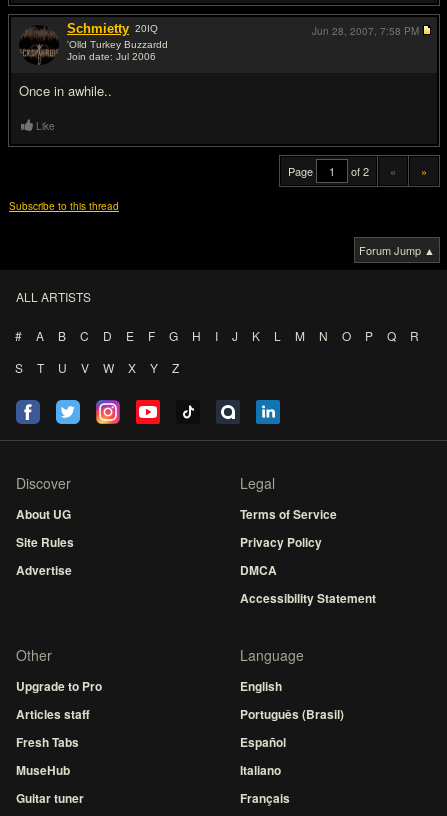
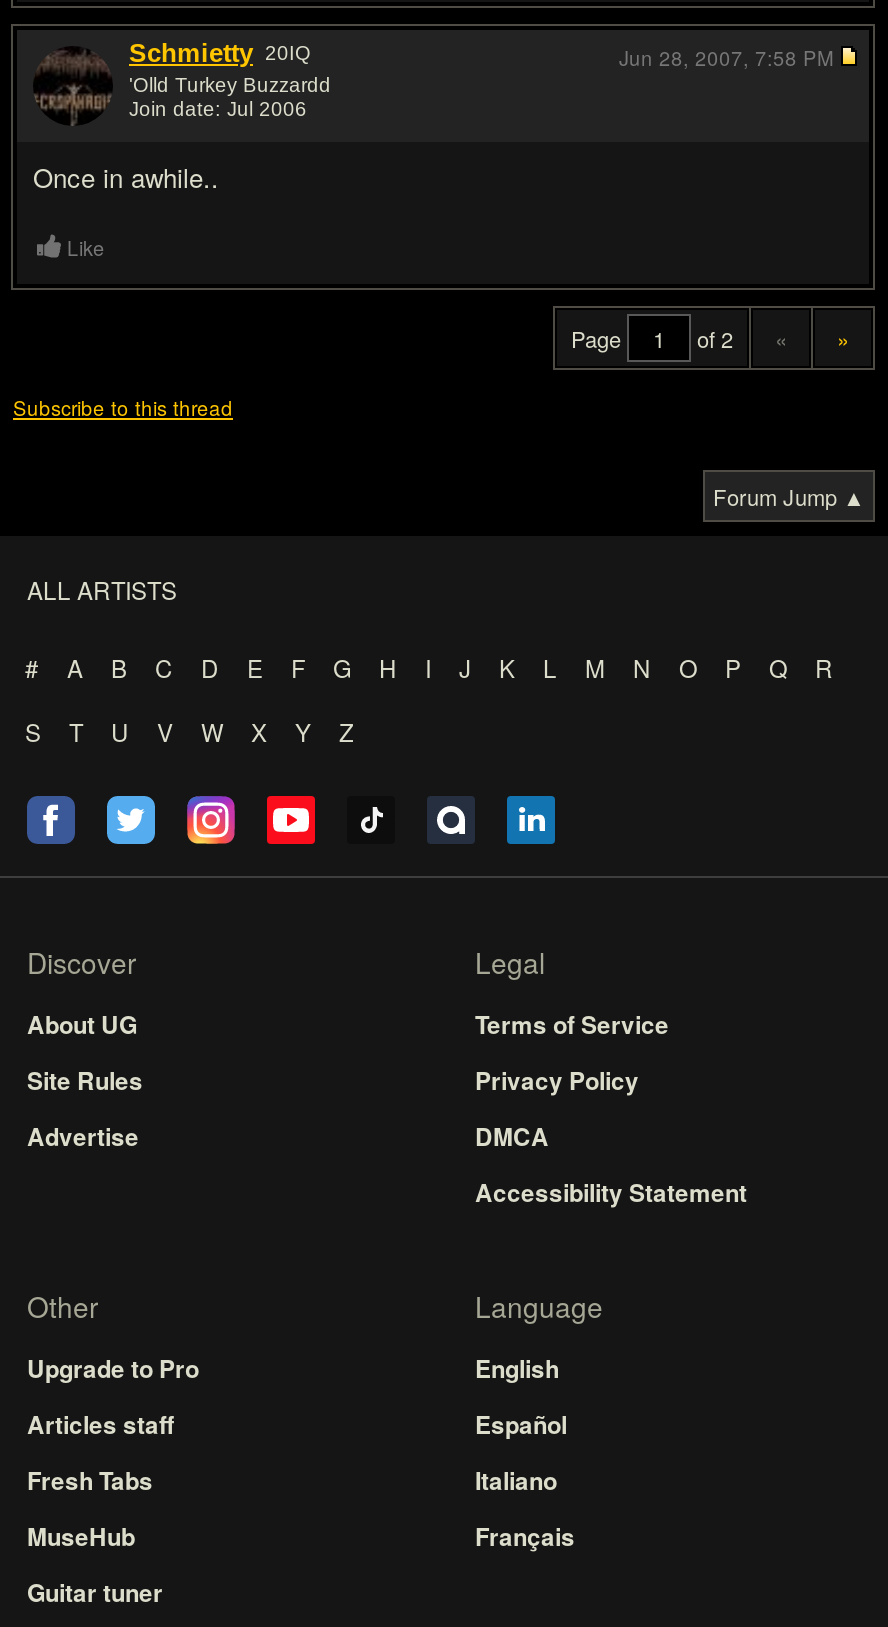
[240,705,344,723] Português (Brasil) -> none
moved [240,733,290,807] -> [475,1406,575,1554]: Español | Italiano | Français

